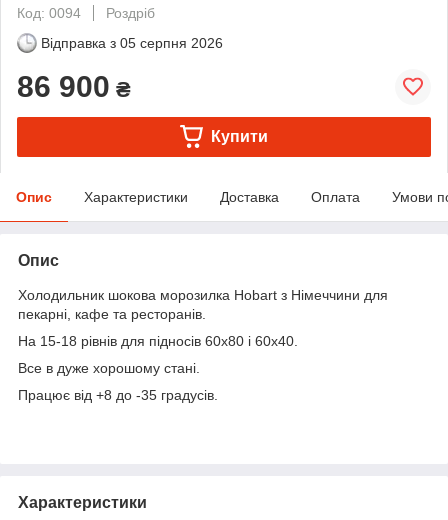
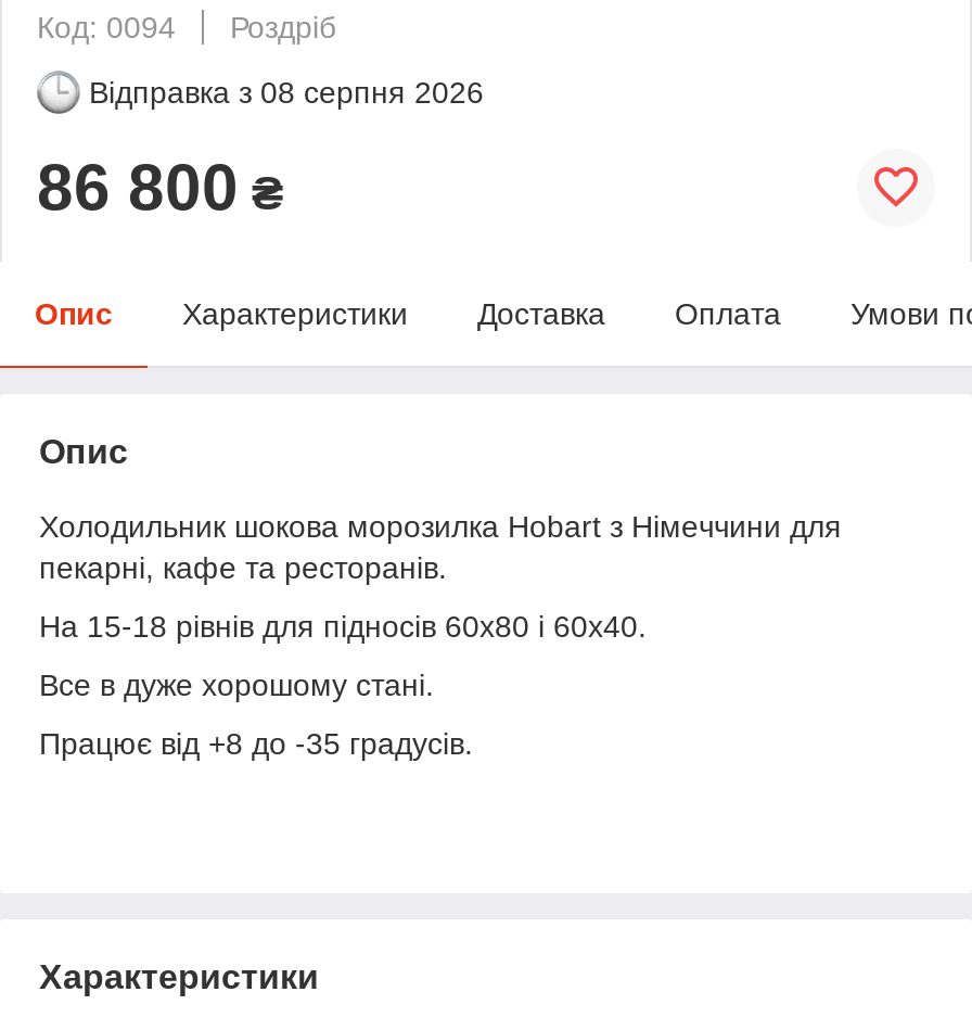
[17,35,268,145] Відправка з 05 серпня 2026 | 86 900 ₴ | Купити -> [37,74,484,222] Відправка з 08 серпня 2026 | 86 800 ₴

